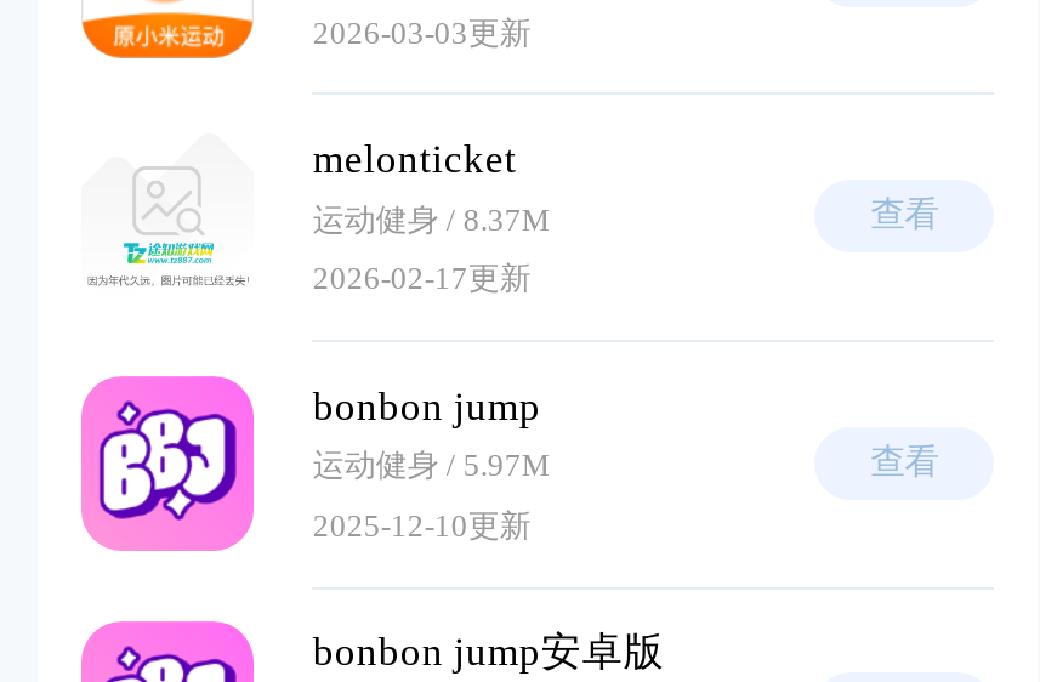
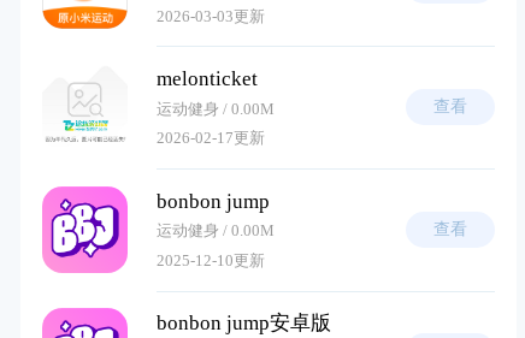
[313,201,551,237] 运动健身 / 8.37M -> [157,99,275,118] 运动健身 / 0.00M
[313,447,551,483] 运动健身 / 5.97M -> [157,222,275,240] 运动健身 / 0.00M

